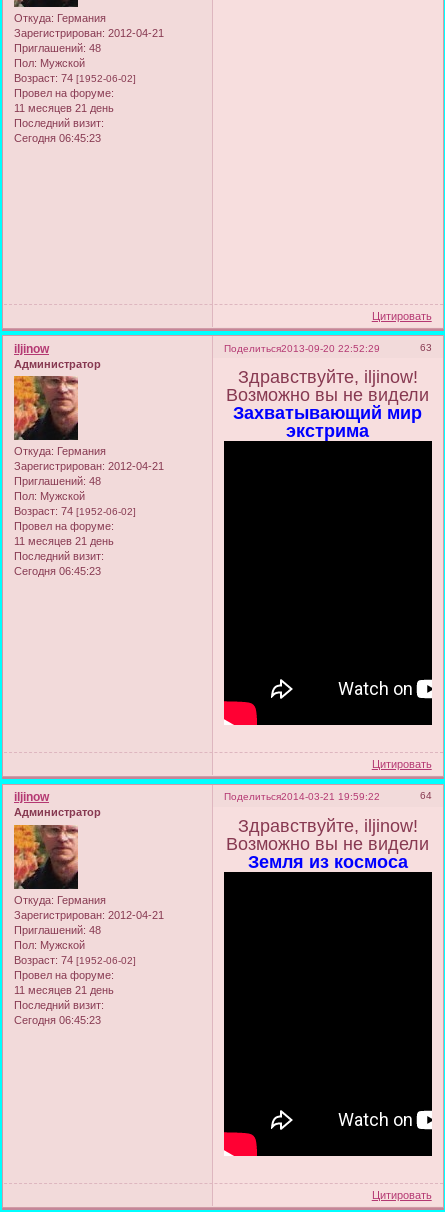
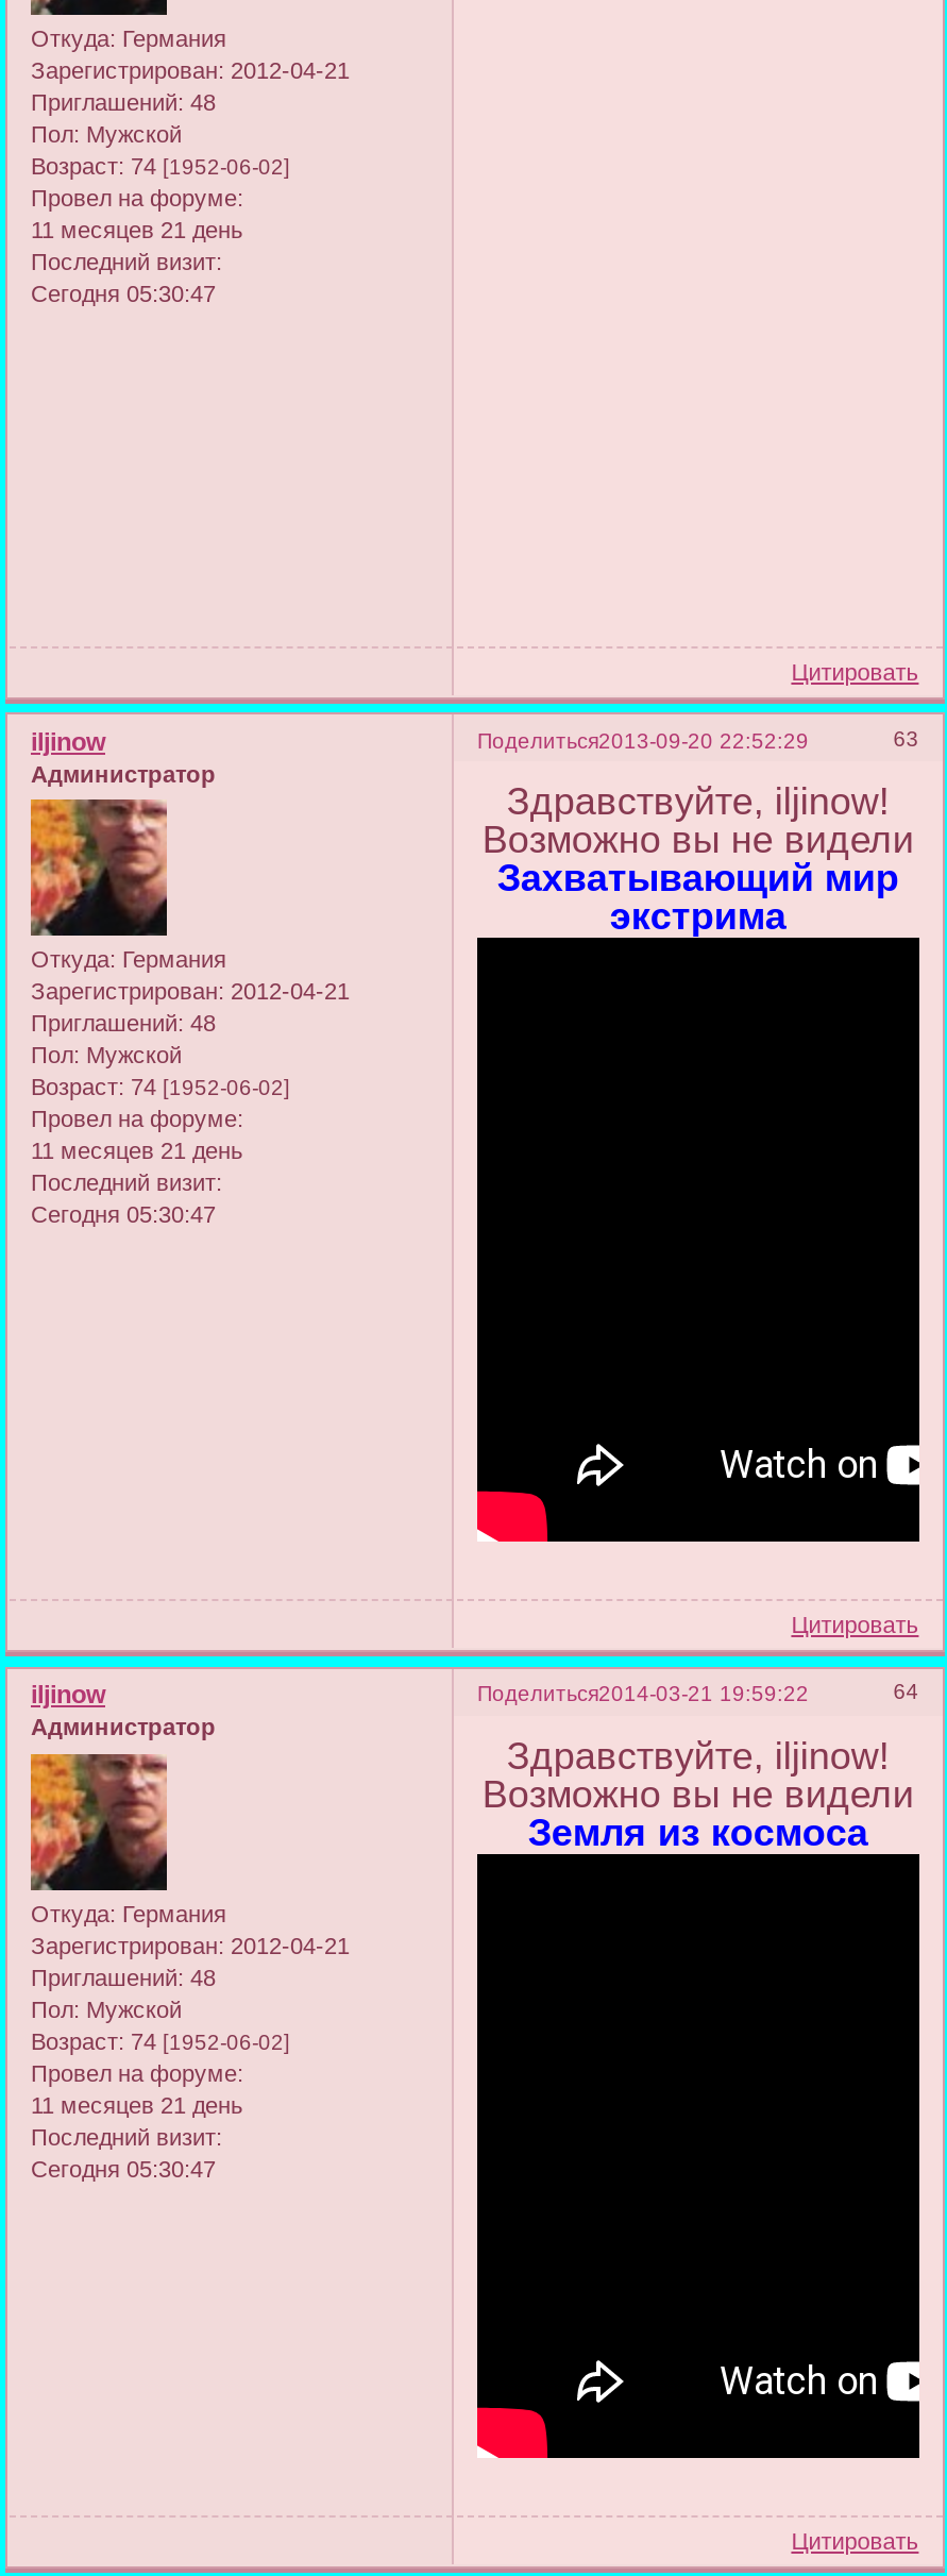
[14,132,101,144] Сегодня 06:45:23 -> [31,280,216,306] Сегодня 05:30:47
[14,565,101,577] Сегодня 06:45:23 -> [31,1202,216,1227] Сегодня 05:30:47
[14,1014,101,1026] Сегодня 06:45:23 -> [31,2155,216,2181] Сегодня 05:30:47

